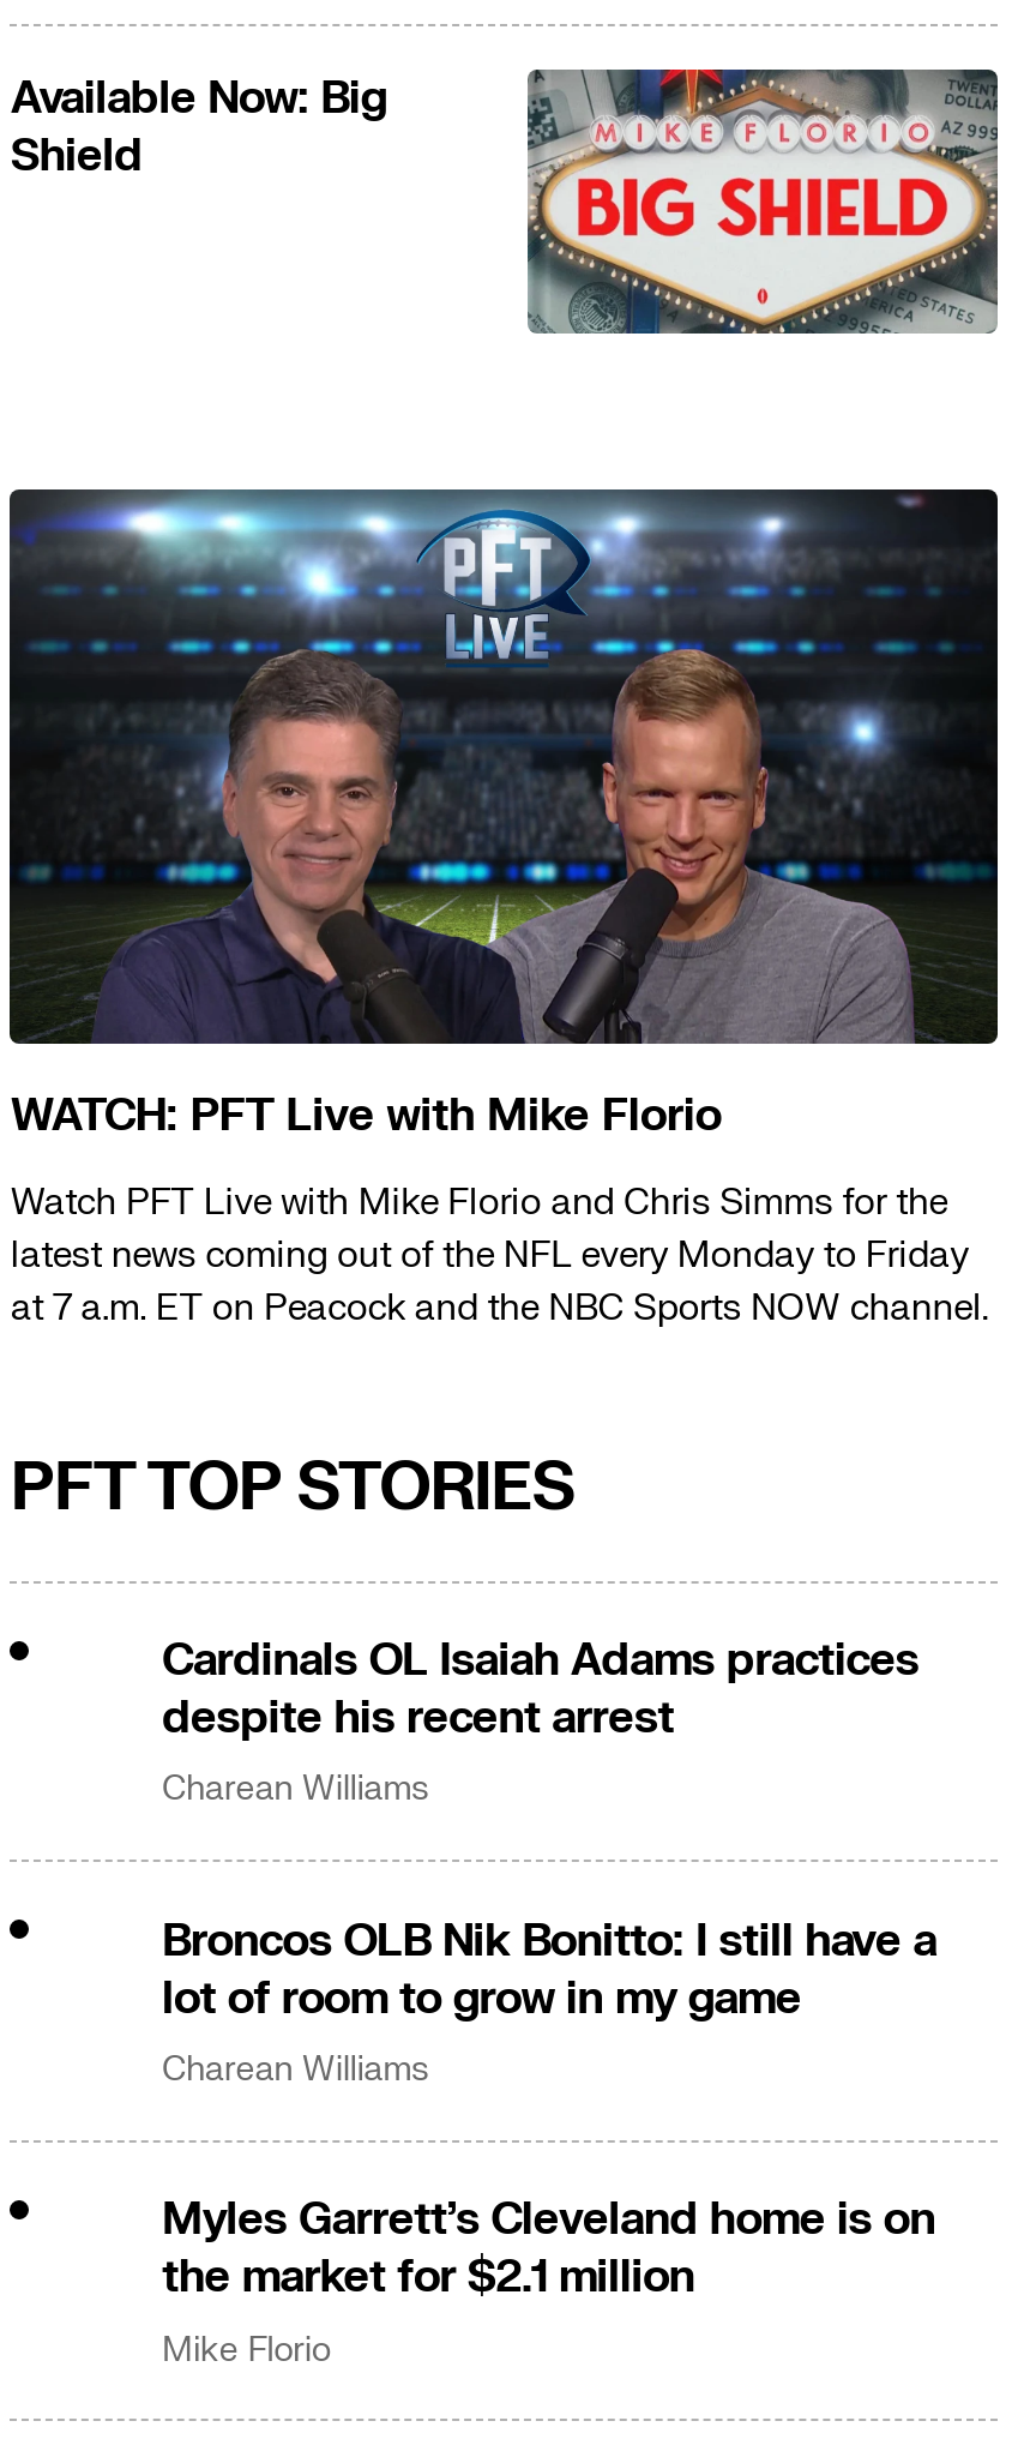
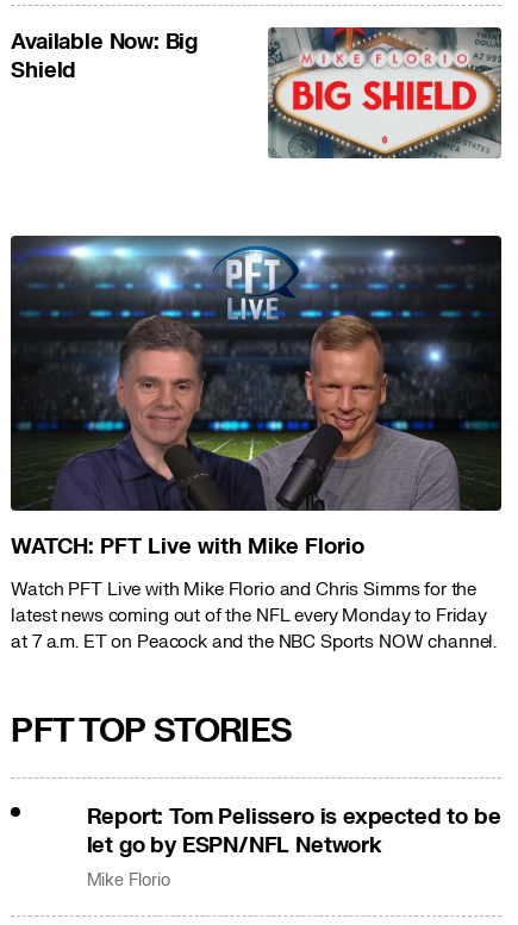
[162,1632,936,2307] Cardinals OL Isaiah Adams practices | despite his recent arrest | Charean Williams | Broncos OLB Nik Bonitto: I still have a | lot of room to grow in my game | Charean Williams | Myles Garrett’s Cleveland home is on | the market for $2.1 million -> [86,803,501,860] Report: Tom Pelissero is expected to be | let go by ESPN/NFL Network

